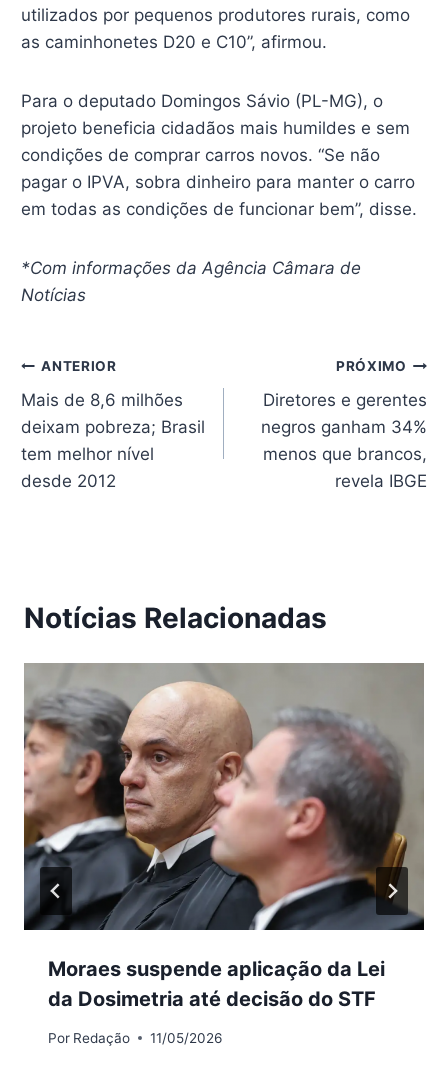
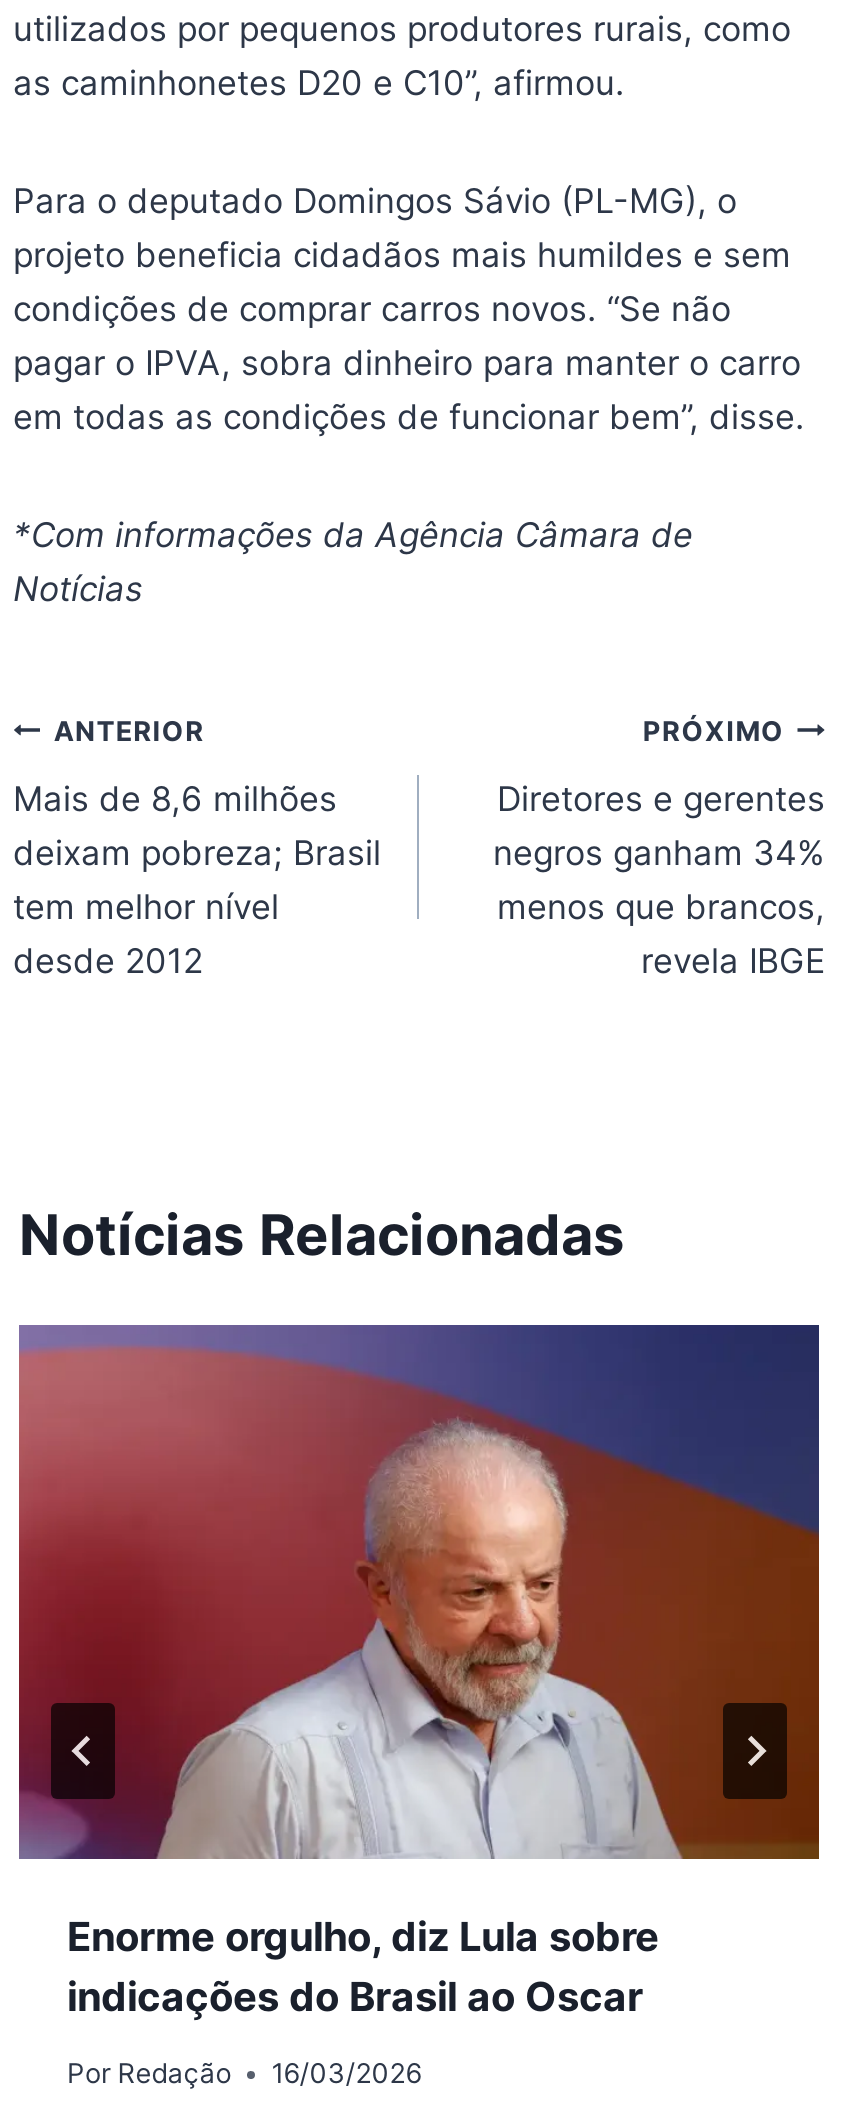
[23,662,425,1011] [image] | Moraes suspende aplicação da Lei | da Dosimetria até decisão do STF -> [17,1323,821,2021] [image] | Enorme orgulho, diz Lula sobre | indicações do Brasil ao Oscar
[48,1030,222,1046] Por Redação 11/05/2026 -> [67,2058,421,2090] Por Redação 16/03/2026

